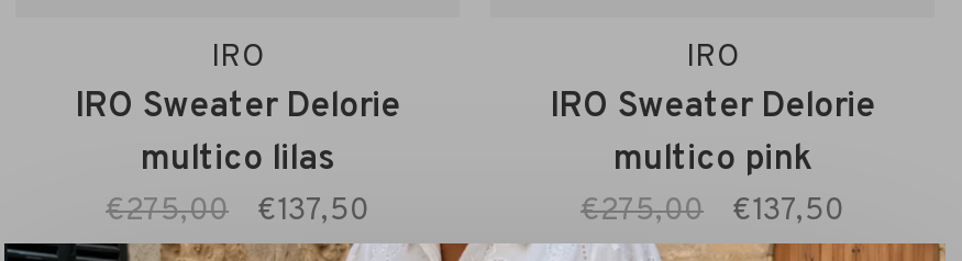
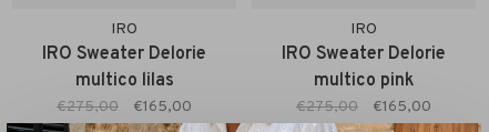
[106,192,369,229] €275,00 €137,50 -> [57,97,192,116] €275,00 €165,00
[580,192,844,229] €275,00 €137,50 -> [296,97,431,116] €275,00 €165,00

